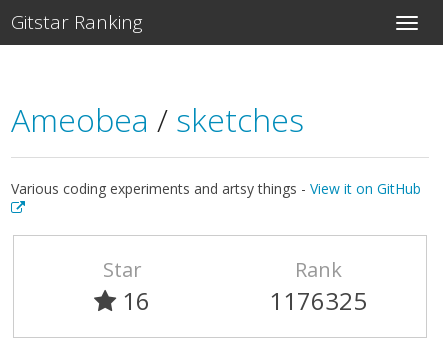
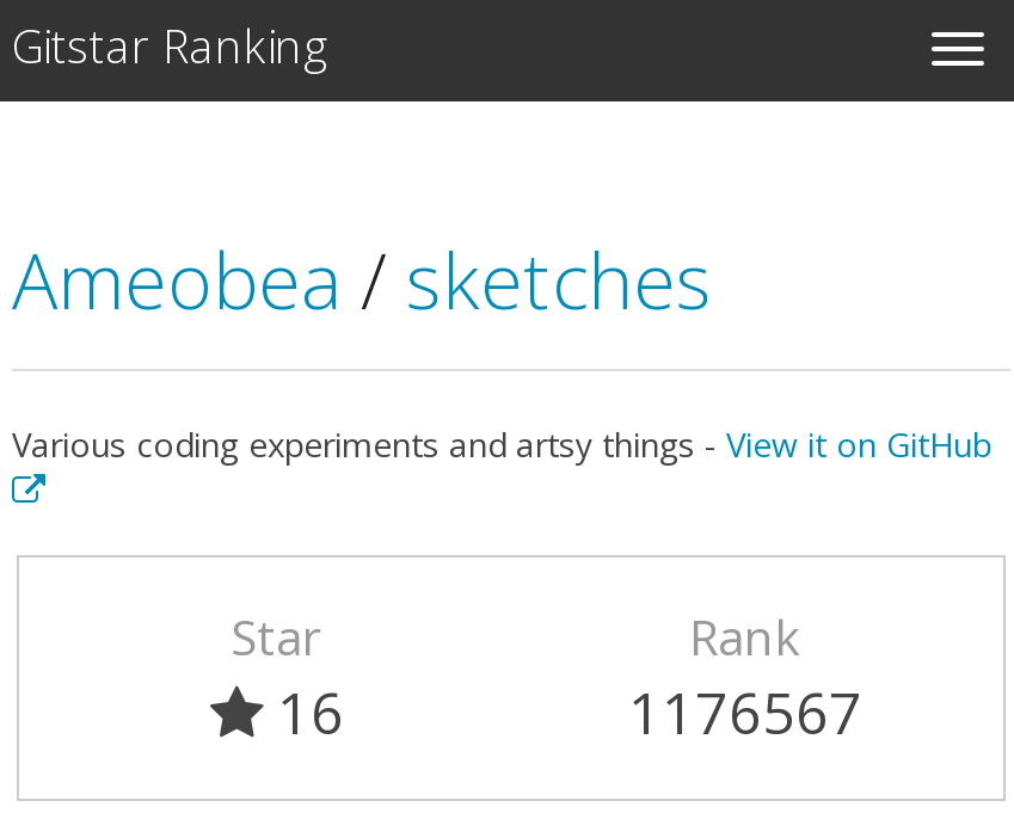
[269,284,367,317] 1176325 -> [628,672,862,751] 1176567

